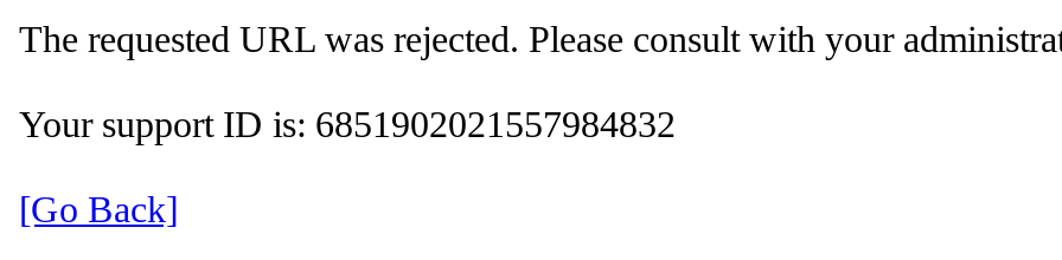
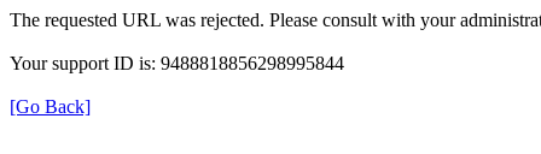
[19,104,676,144] Your support ID is: 6851902021557984832 -> [10,53,344,73] Your support ID is: 9488818856298995844

